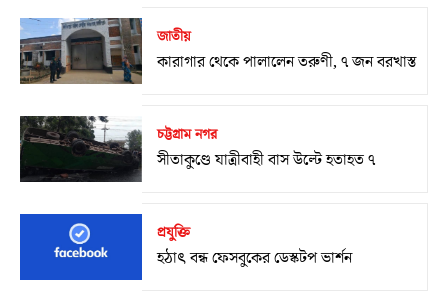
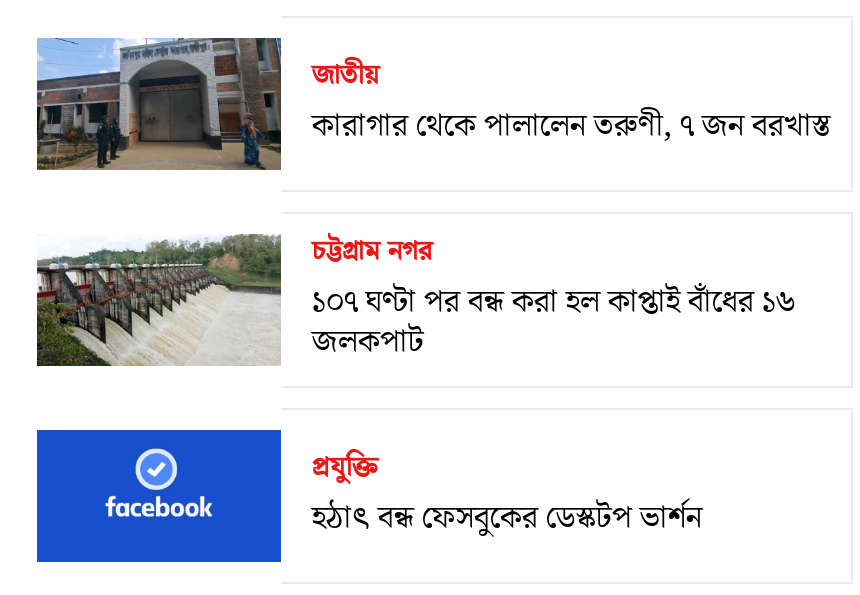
[19,115,375,182] [image] | সীতাকুণ্ডে যাত্রীবাহী বাস উল্টে হতাহত ৭ -> [37,232,796,366] [image] | ১০৭ ঘণ্টা পর বন্ধ করা হল কাপ্তাই বাঁধের ১৬ | জলকপাট

